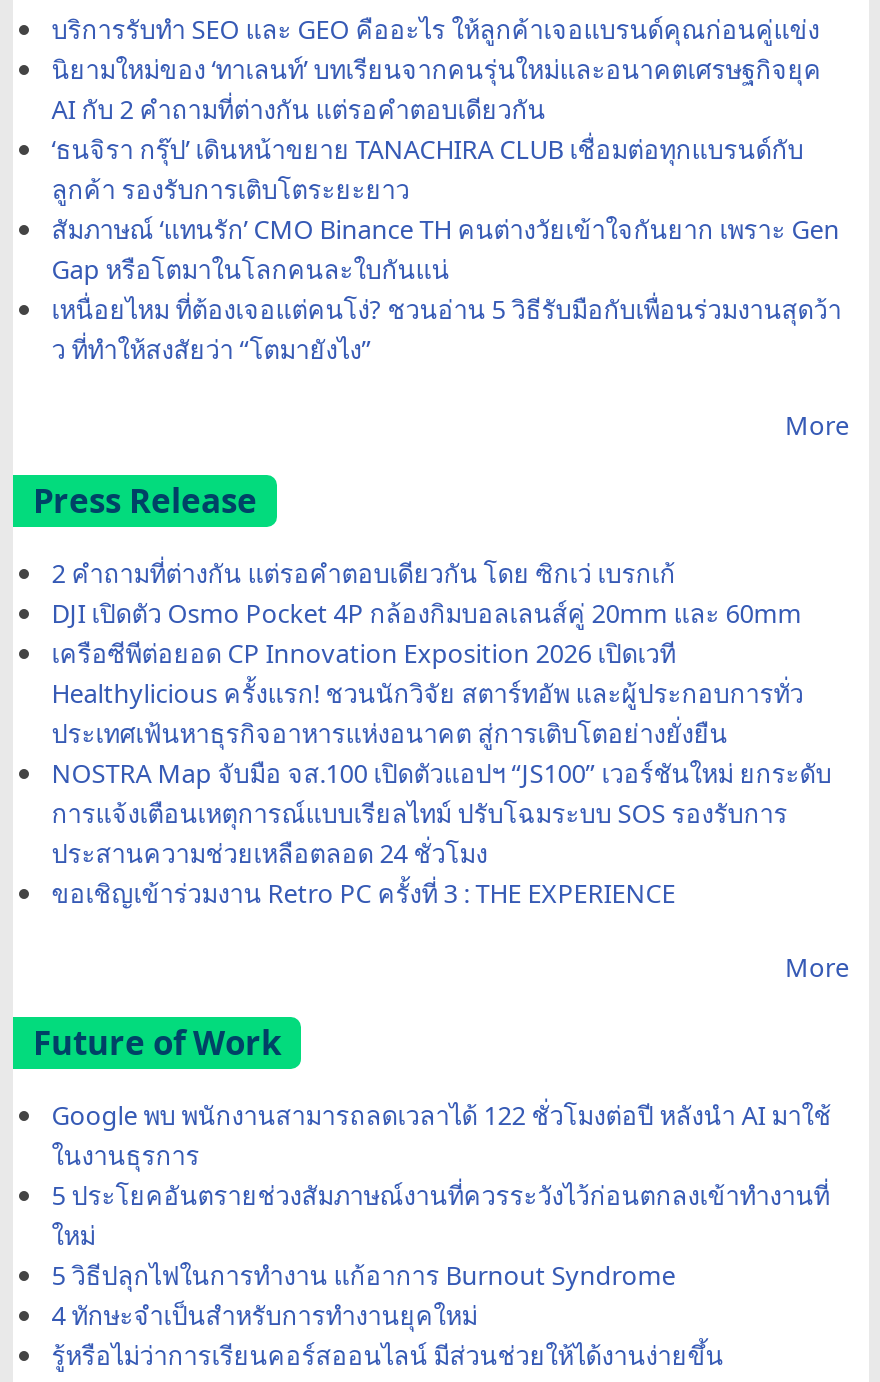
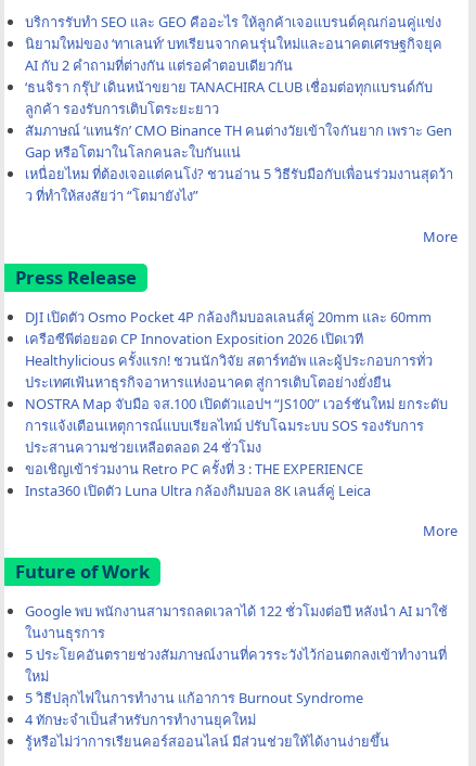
[51,554,675,590] 2 คำถามที่ต่างกัน แต่รอคำตอบเดียวกัน โดย ซิกเว่ เบรกเก้ -> none
moved [51,594,803,910] -> [25,307,433,478]: DJI เปิดตัว Osmo Pocket 4P กล้องกิมบอลเลนส์คู่ 20mm และ 60mm | เครือซีพีต่อยอด CP Innovation Exposition 2026 เปิดเวที | Healthylicious ครั้งแรก! ชวนนักวิจัย สตาร์ทอัพ และผู้ประกอบการทั่ว | ประเทศเฟ้นหาธุรกิจอาหารแห่งอนาคต สู่การเติบโตอย่างยั่งยืน | ประสานความช่วยเหลือตลอด 24 ชั่วโมง | ขอเชิญเข้าร่วมงาน Retro PC ครั้งที่ 3 : THE EXPERIENCE
none -> [25,480,371,500] Insta360 เปิดตัว Luna Ultra กล้องกิมบอล 8K เลนส์คู่ Leica

